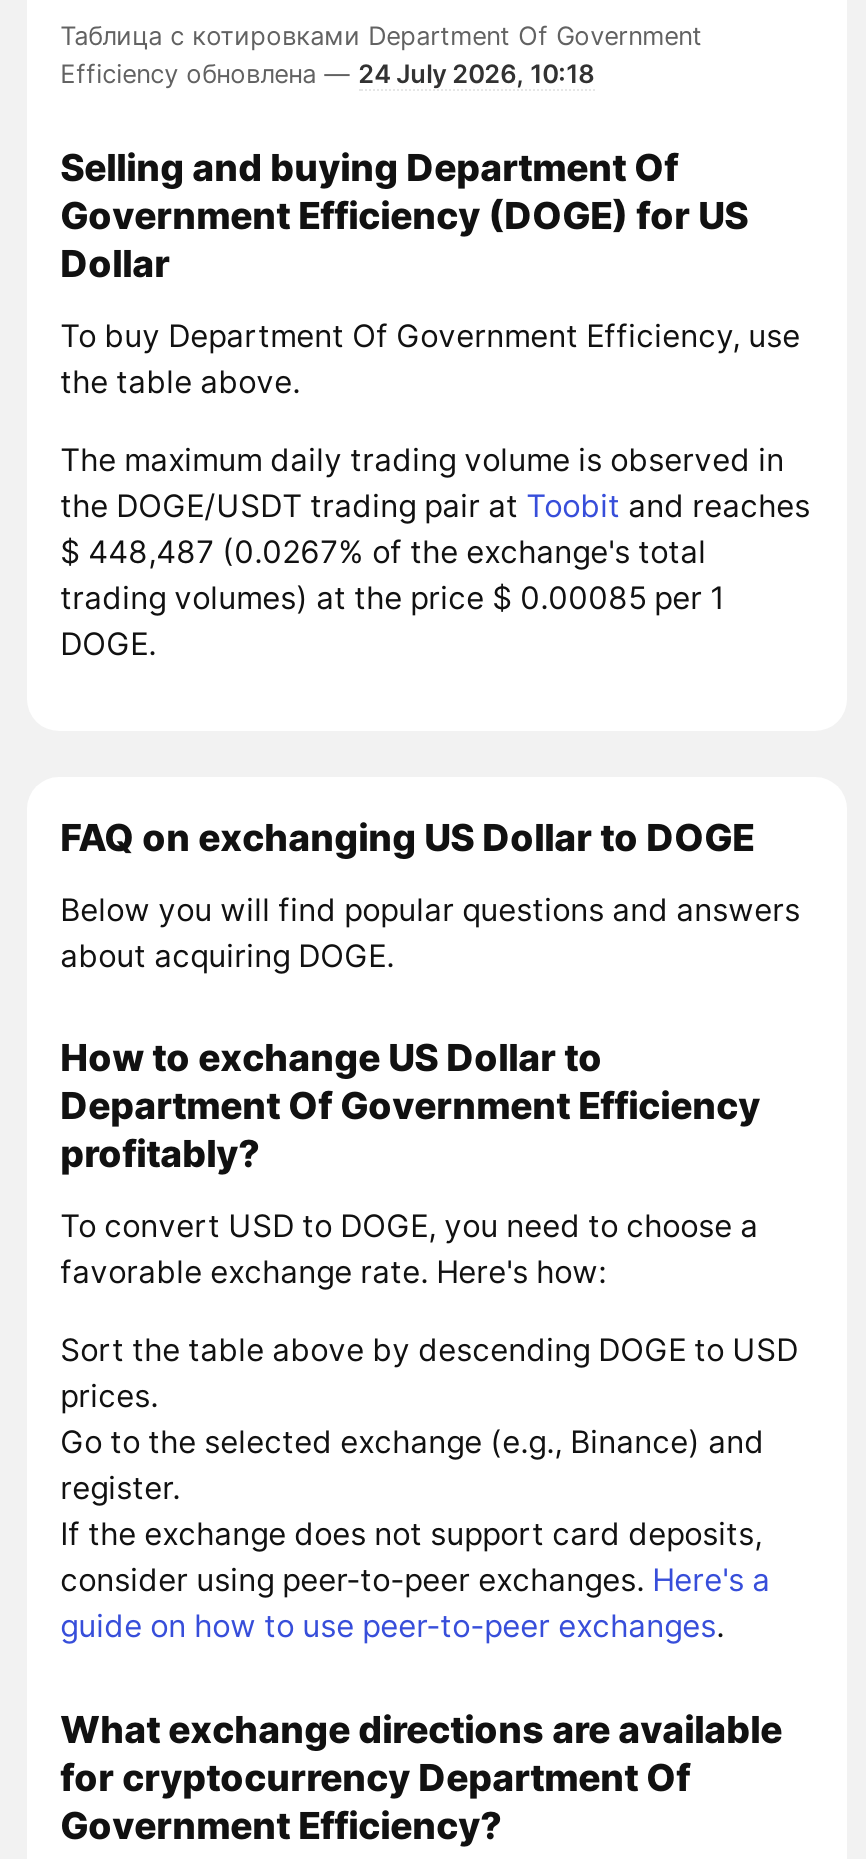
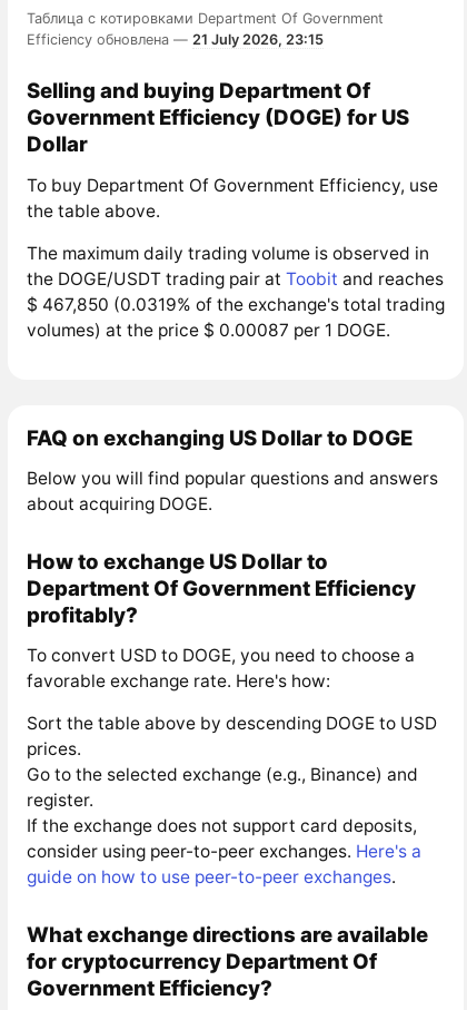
[60,59,594,89] Efficiency обновлена — 24 July 2026, 10:18 -> [26,31,323,48] Efficiency обновлена — 21 July 2026, 23:15
[60,532,724,662] $ 448,487 (0.0267% of the exchange's total | trading volumes) at the price $ 0.00085 per 1 | DOGE. -> [26,294,444,341] $ 467,850 (0.0319% of the exchange's total trading | volumes) at the price $ 0.00087 per 1 DOGE.

